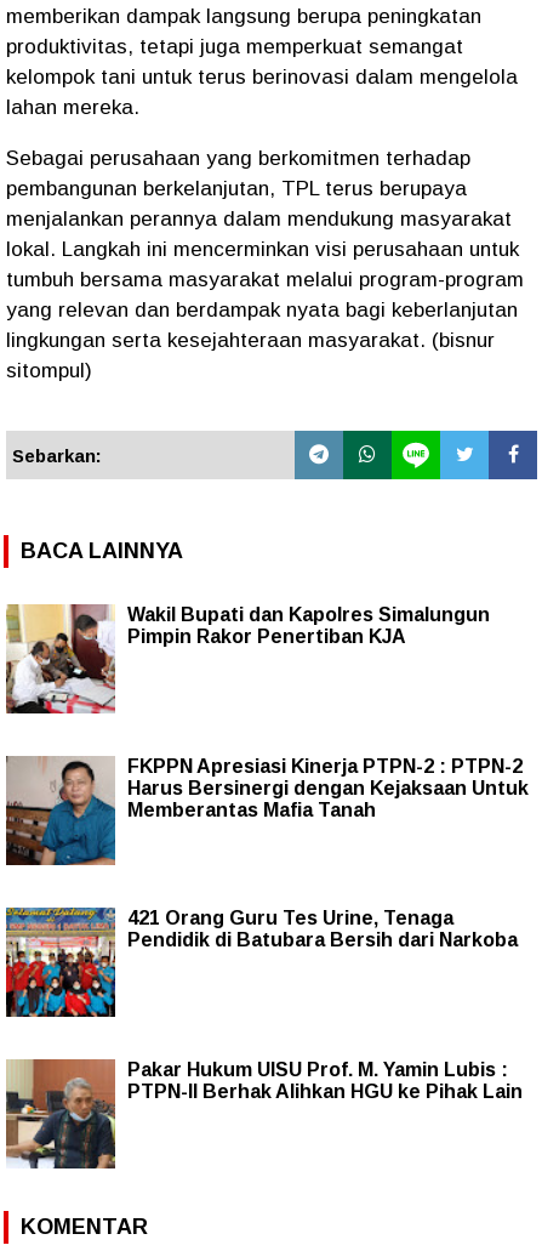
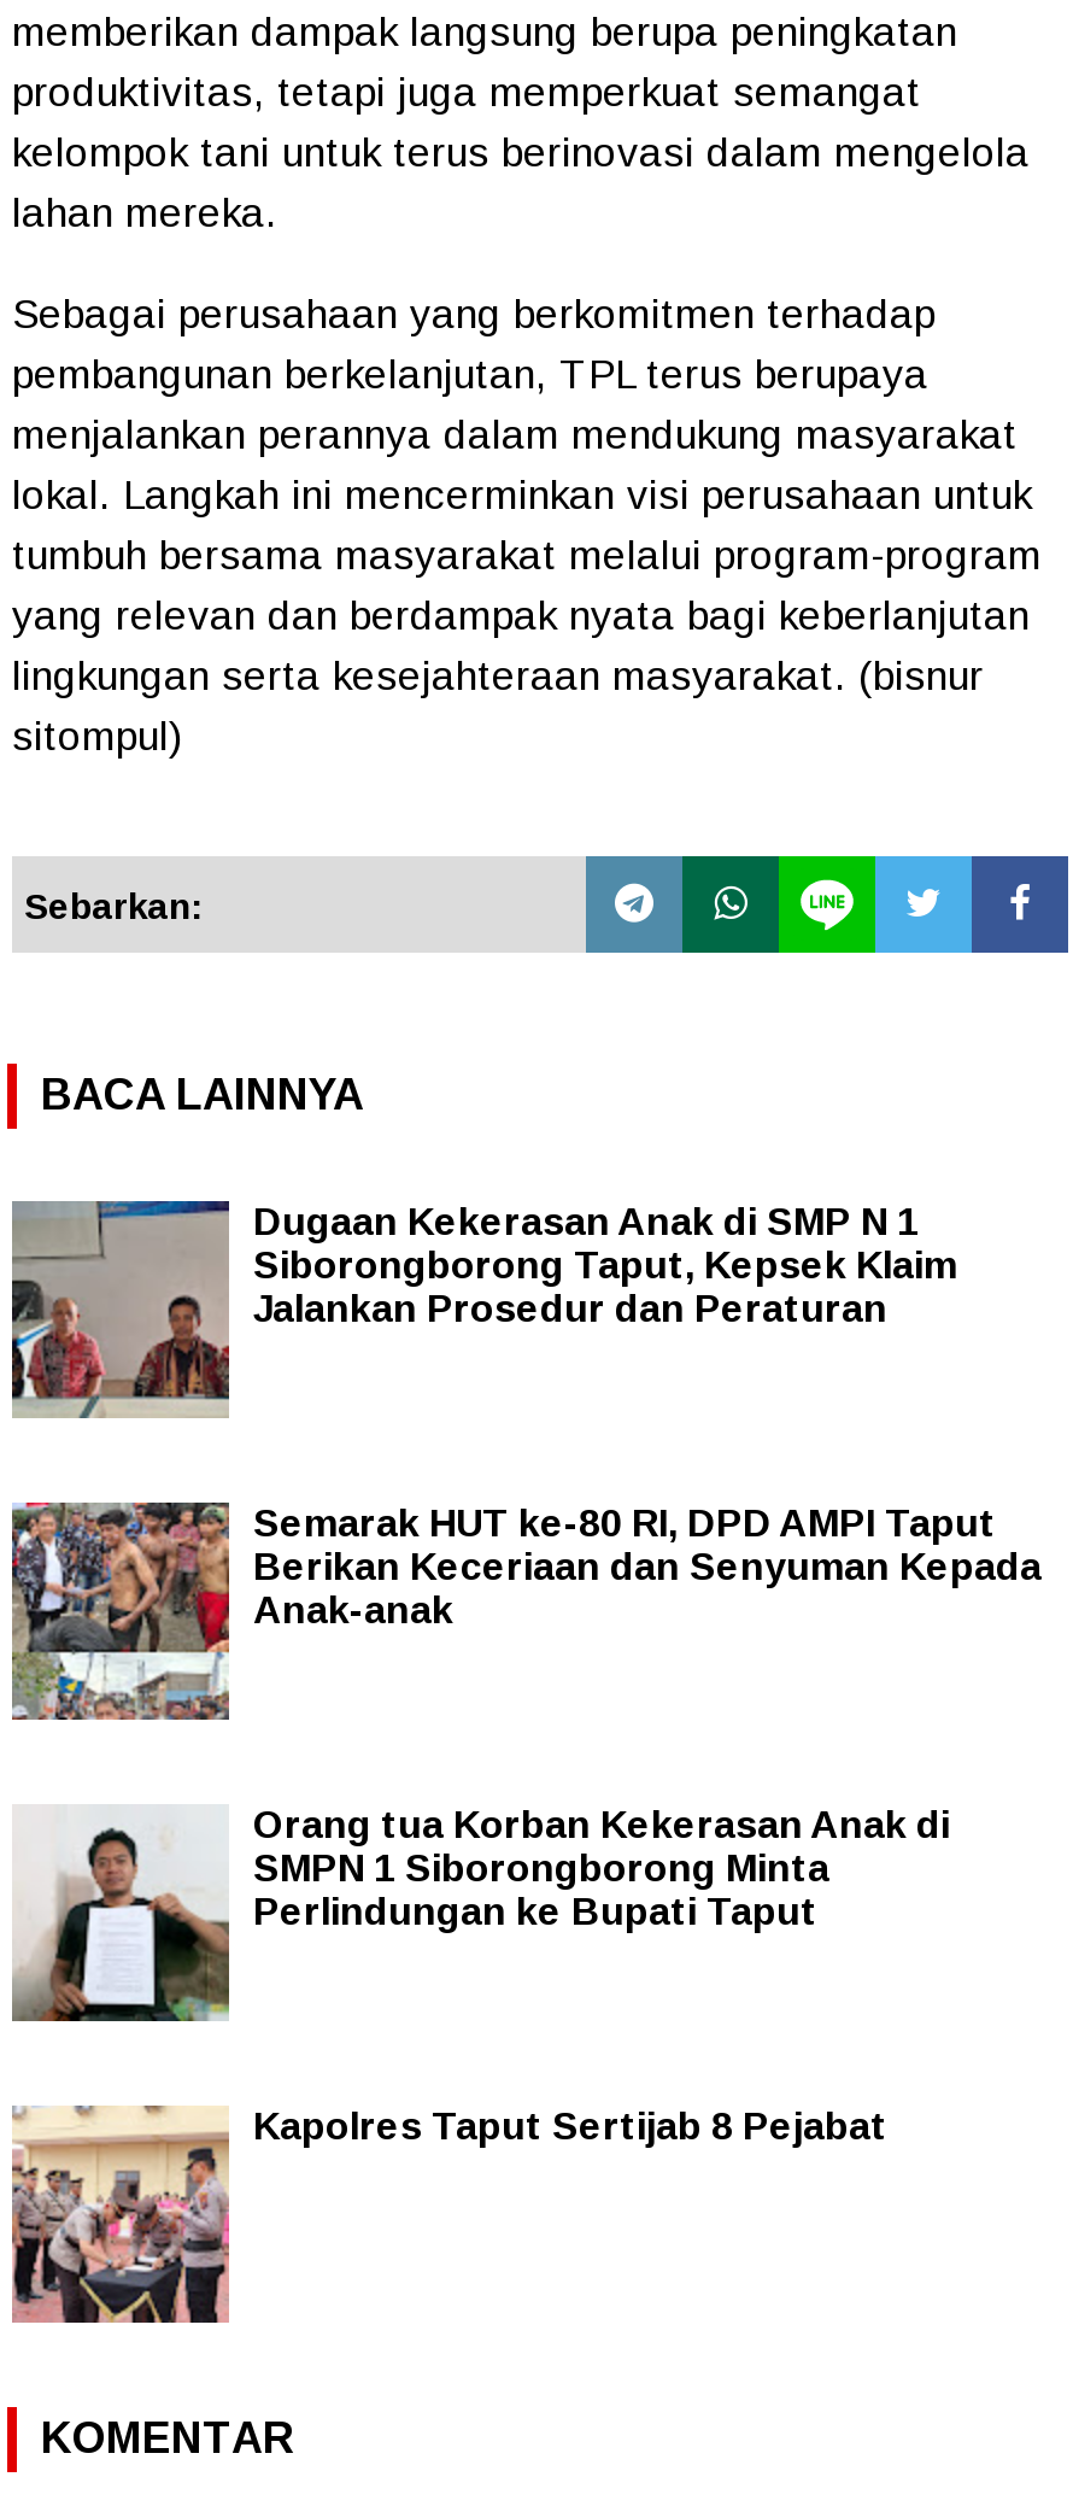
[5,603,490,713] [image] | Wakil Bupati dan Kapolres Simalungun | Pimpin Rakor Penertiban KJA -> [10,1199,957,1421] [image] | Dugaan Kekerasan Anak di SMP N 1 | Siborongborong Taput, Kepsek Klaim | Jalankan Prosedur dan Peraturan
[5,755,529,866] [image] | FKPPN Apresiasi Kinerja PTPN-2 : PTPN-2 | Harus Bersinergi dengan Kejaksaan Untuk | Memberantas Mafia Tanah -> [10,1500,1042,1722] [image] | Semarak HUT ke-80 RI, DPD AMPI Taput | Berikan Keceriaan dan Senyuman Kepada | Anak-anak
[5,906,518,1018] [image] | 421 Orang Guru Tes Urine, Tenaga | Pendidik di Batubara Bersih dari Narkoba -> [10,1804,950,2024] [image] | Orang tua Korban Kekerasan Anak di | SMPN 1 Siborongborong Minta | Perlindungan ke Bupati Taput
[5,1058,523,1170] [image] | Pakar Hukum UISU Prof. M. Yamin Lubis : | PTPN-II Berhak Alihkan HGU ke Pihak Lain -> [10,2103,887,2325] [image] | Kapolres Taput Sertijab 8 Pejabat

